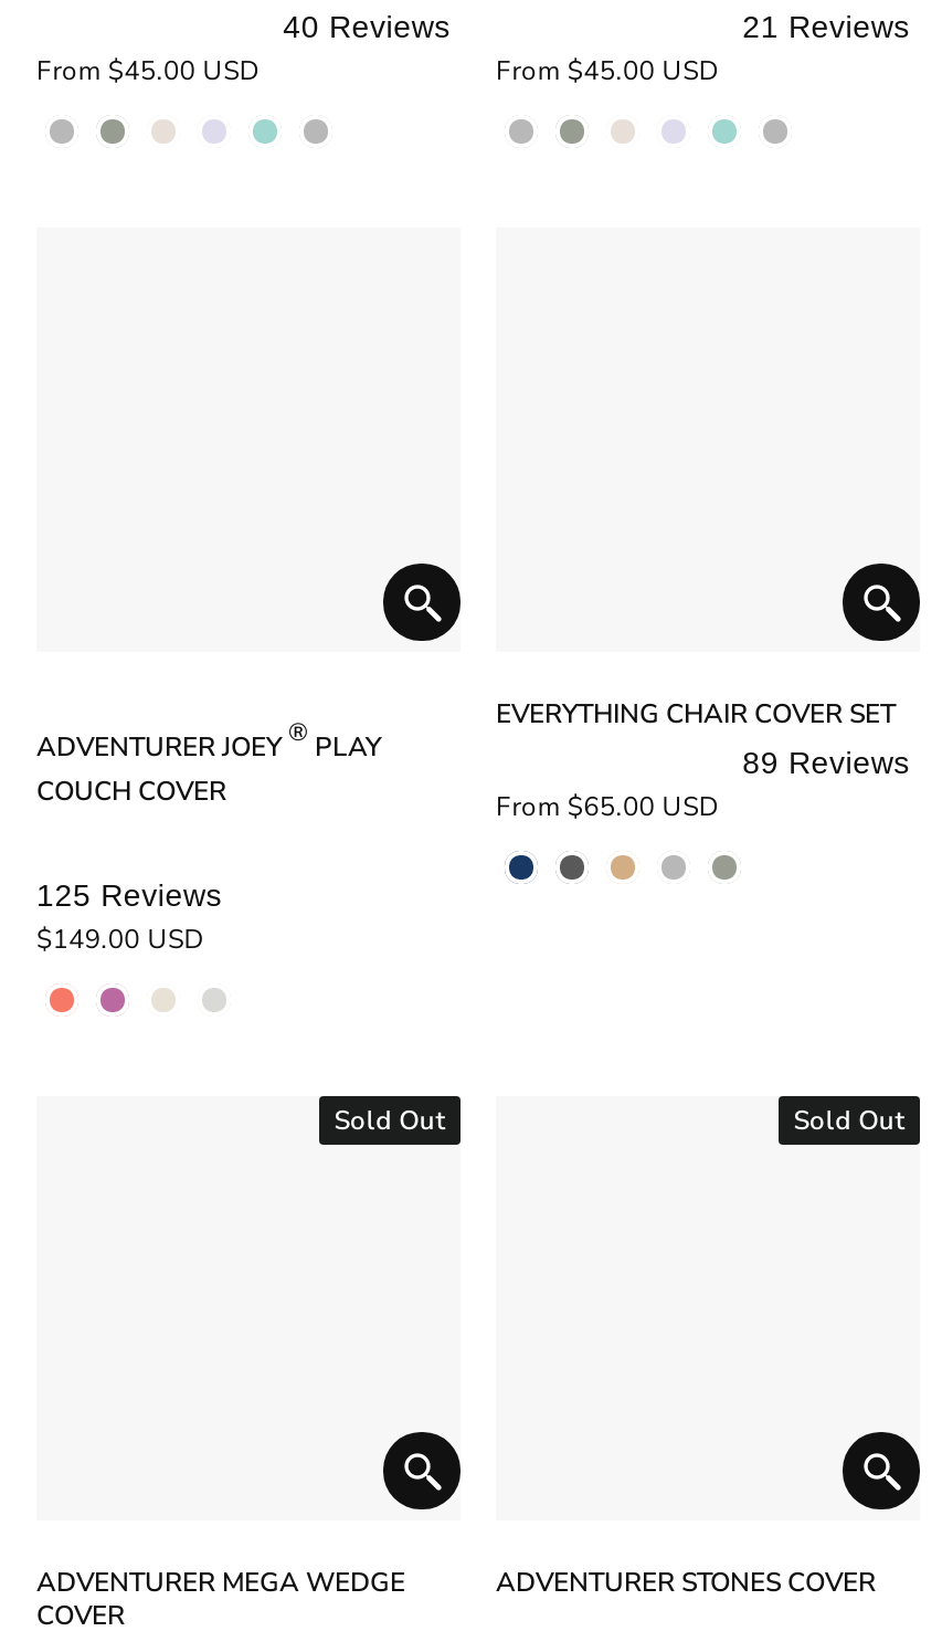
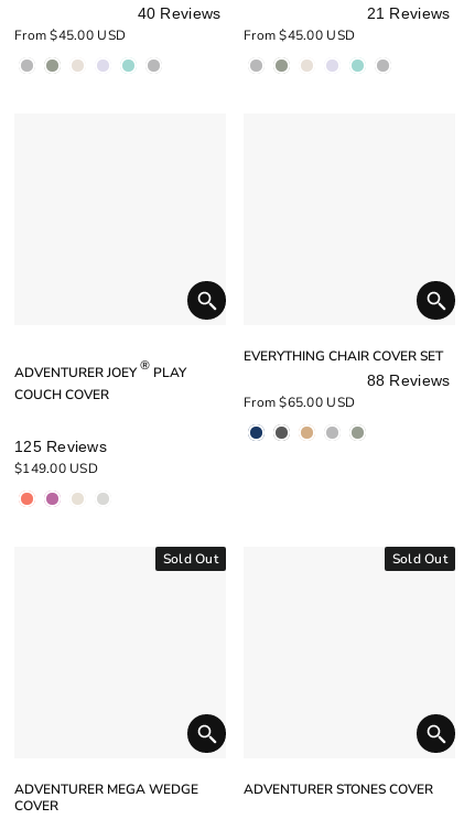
[742,744,910,780] 89 Reviews -> [367,371,450,389] 88 Reviews

